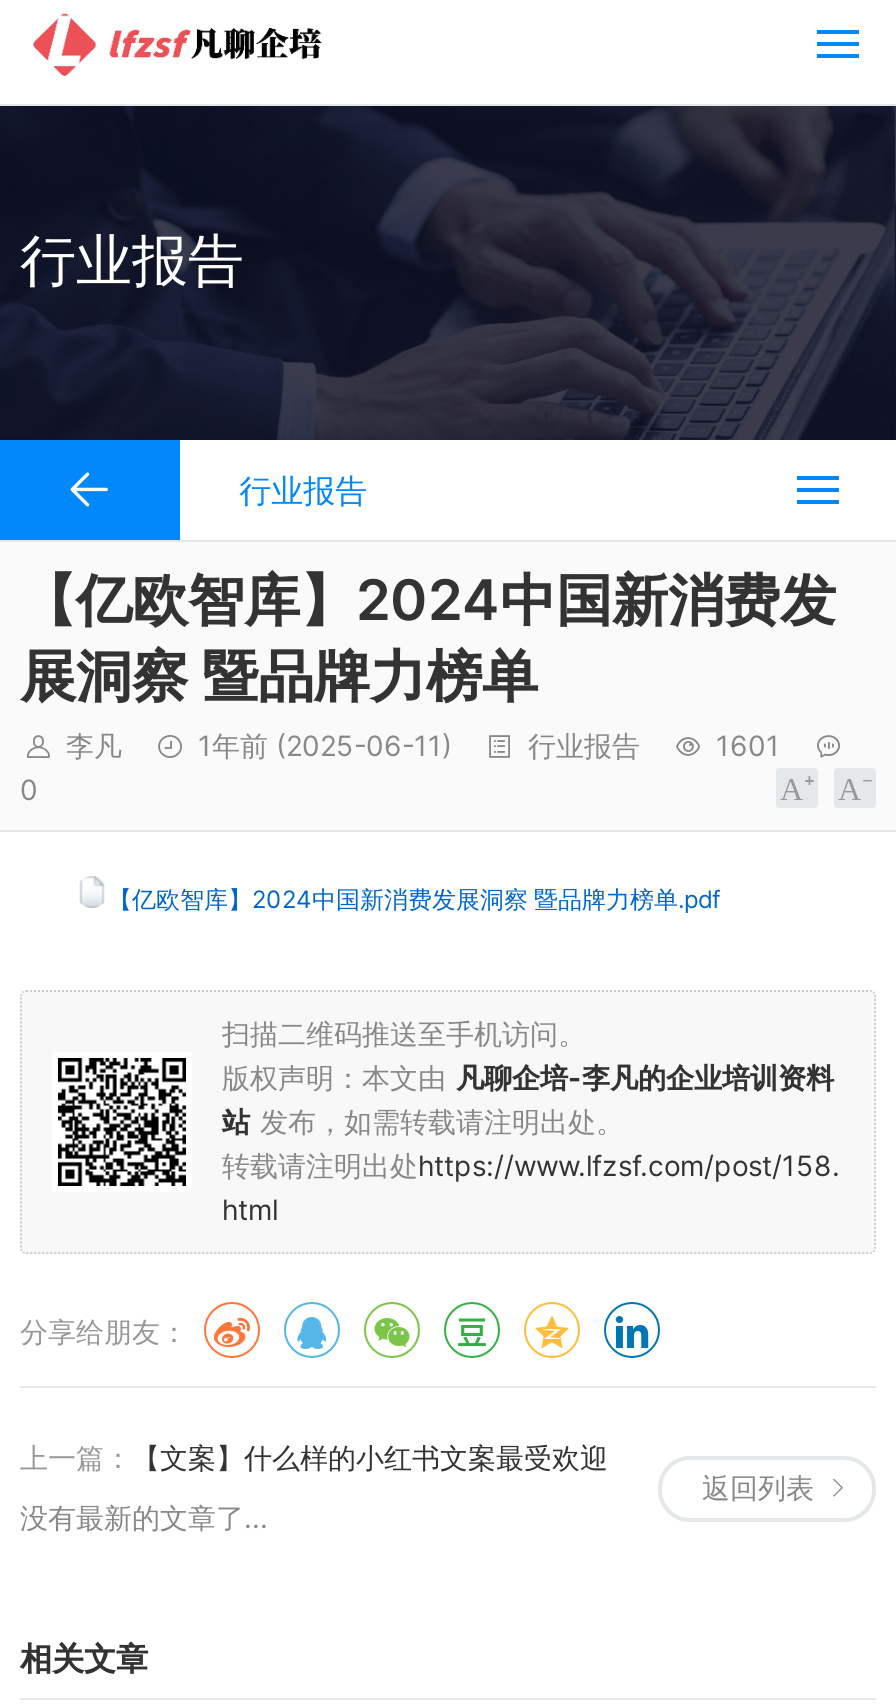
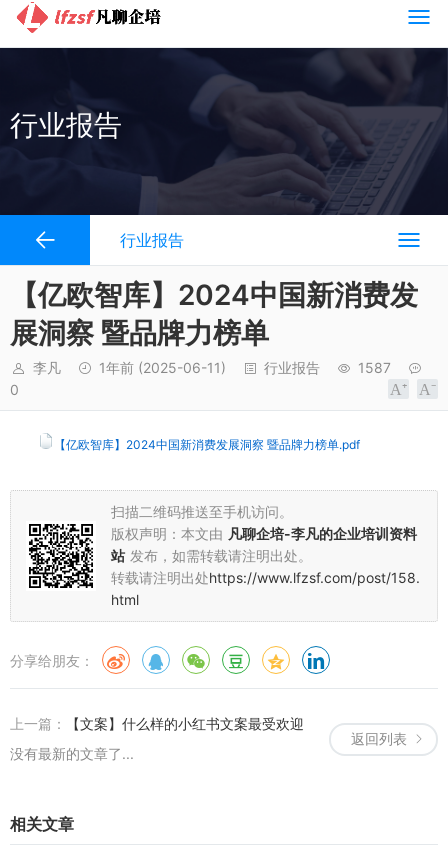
[716,728,780,762] 1601 -> [358,359,391,376] 1587

